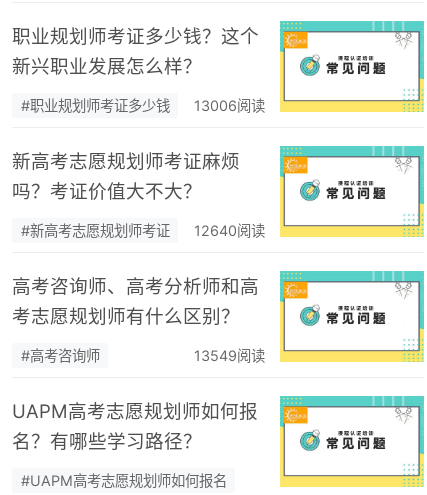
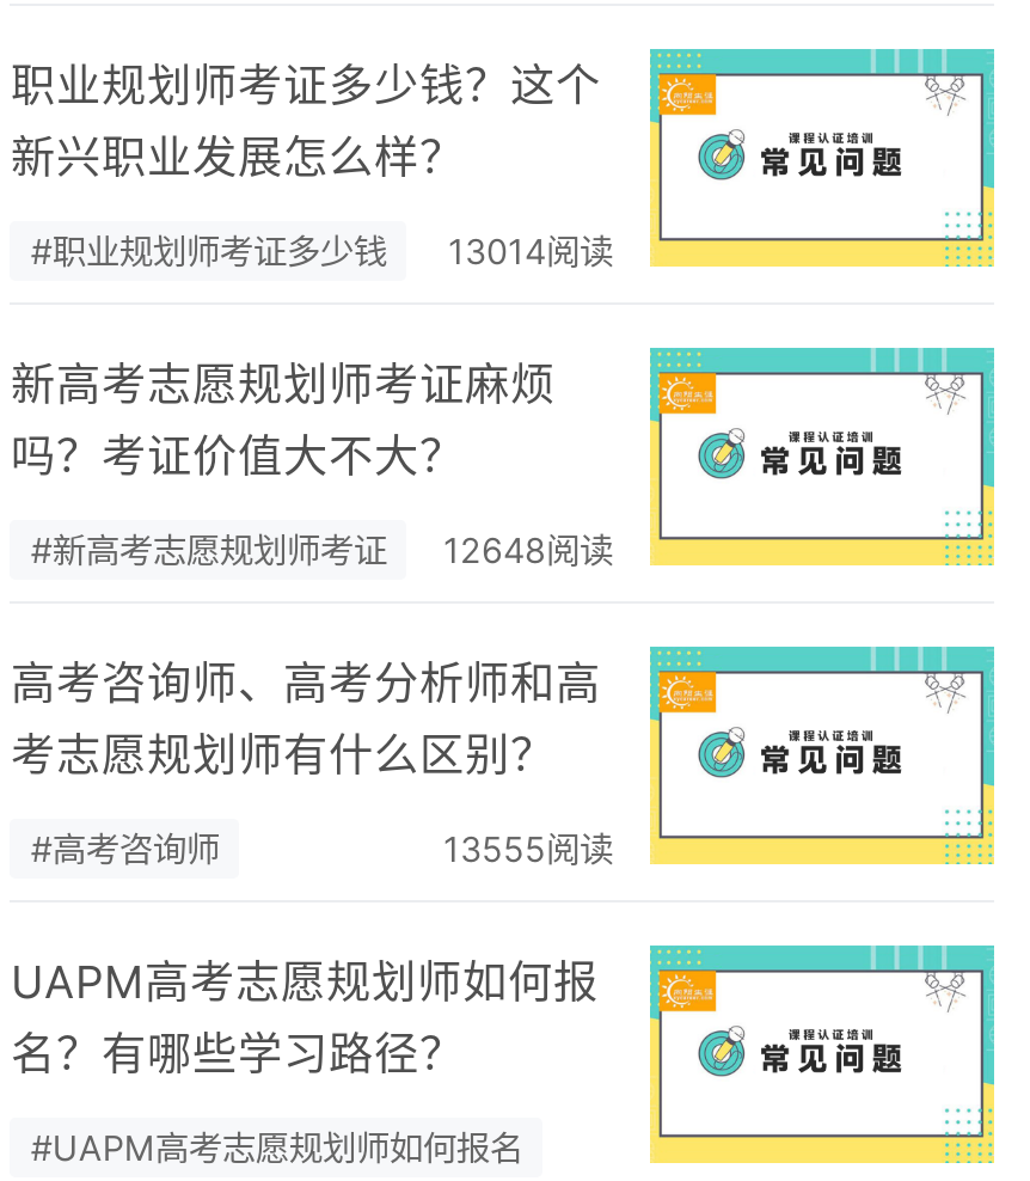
[21,97,264,114] #职业规划师考证多少钱 13006阅读 -> [31,230,613,271] #职业规划师考证多少钱 13014阅读
[21,222,264,239] #新高考志愿规划师考证 12640阅读 -> [31,529,613,569] #新高考志愿规划师考证 12648阅读
[193,347,264,364] 13549阅读 -> [443,828,613,868] 13555阅读

